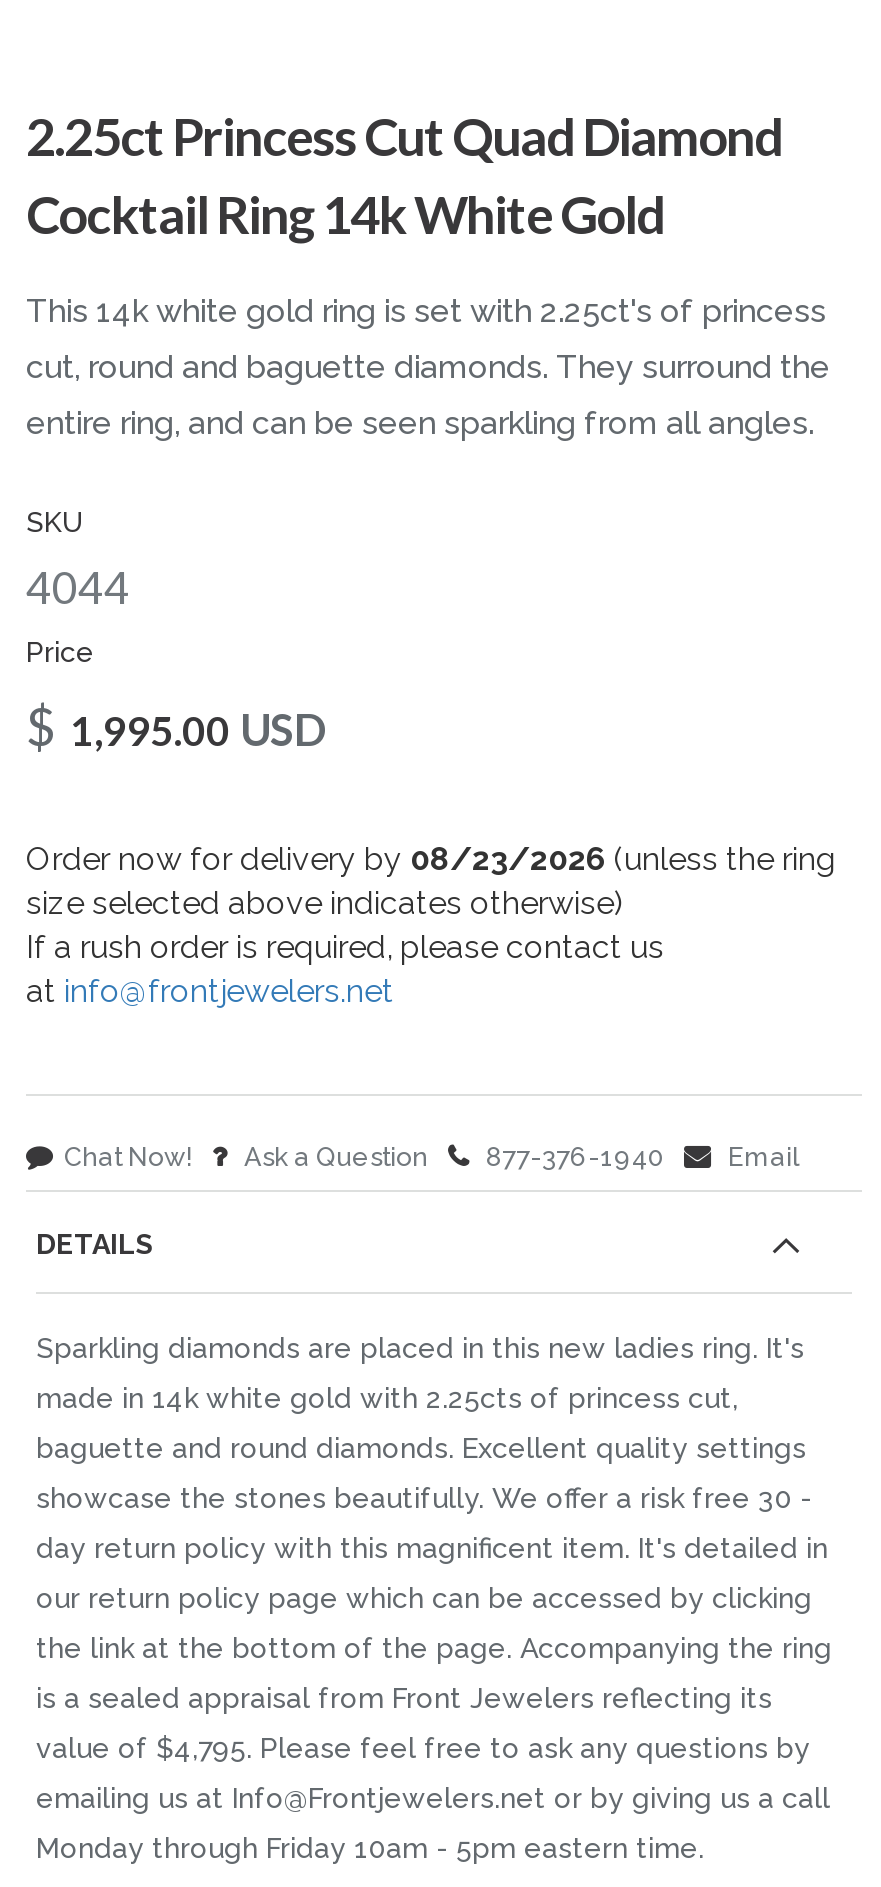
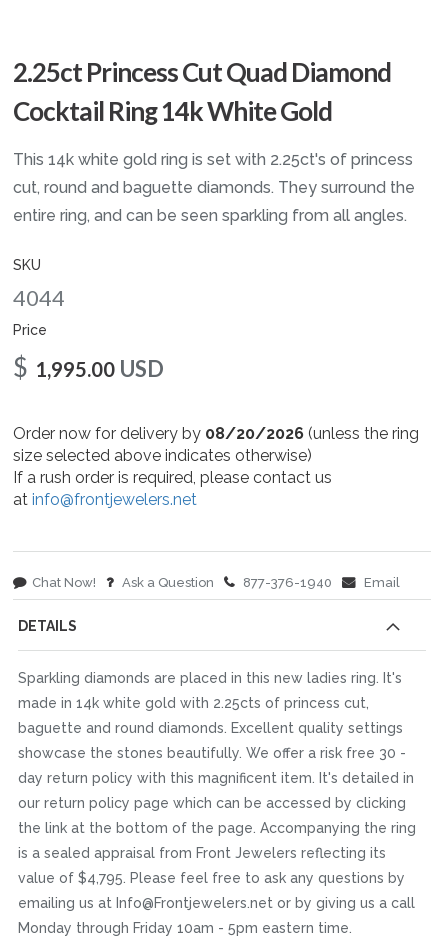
[26,840,836,878] Order now for delivery by 08/23/2026 (unless the ring -> [13,424,419,443] Order now for delivery by 08/20/2026 (unless the ring

